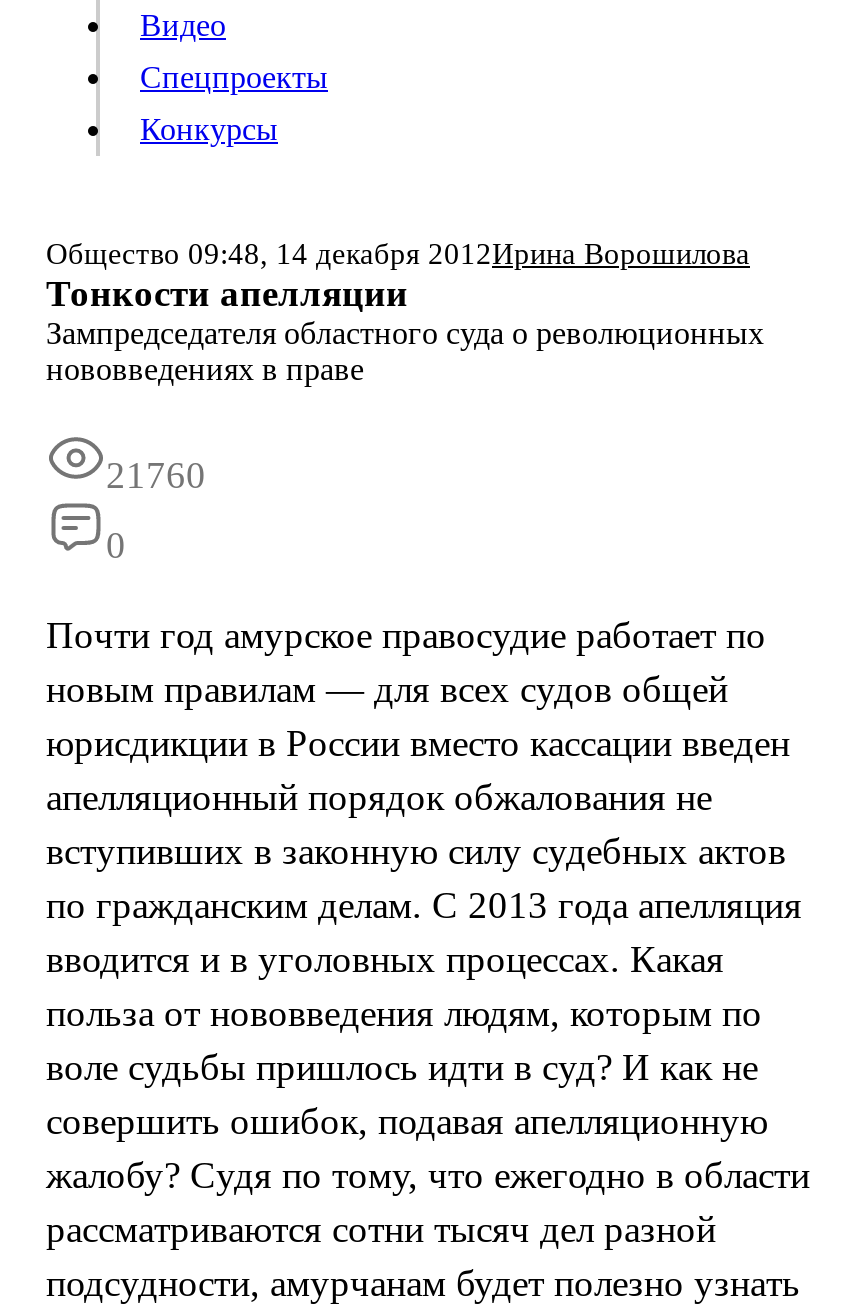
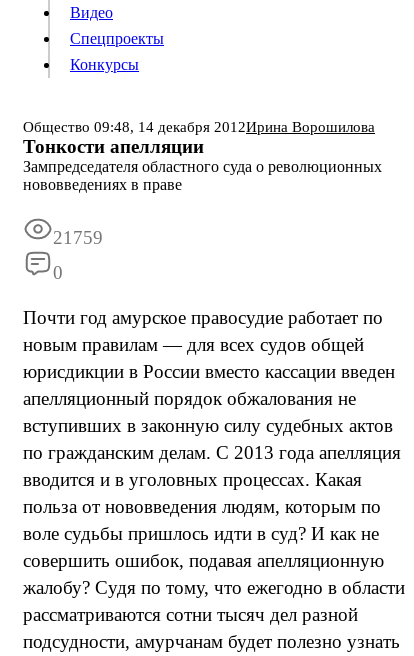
[106,455,206,497] 21760 -> [53,227,103,248] 21759

